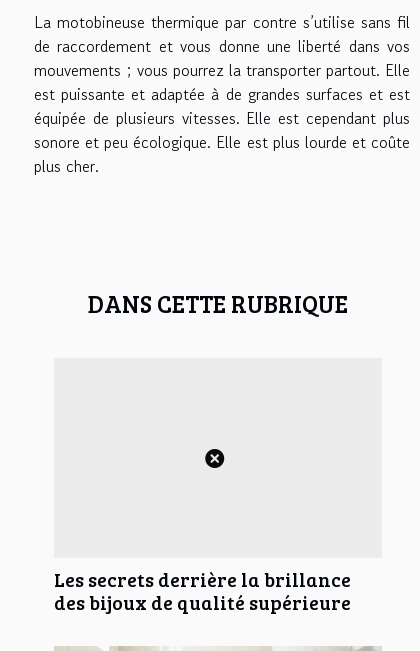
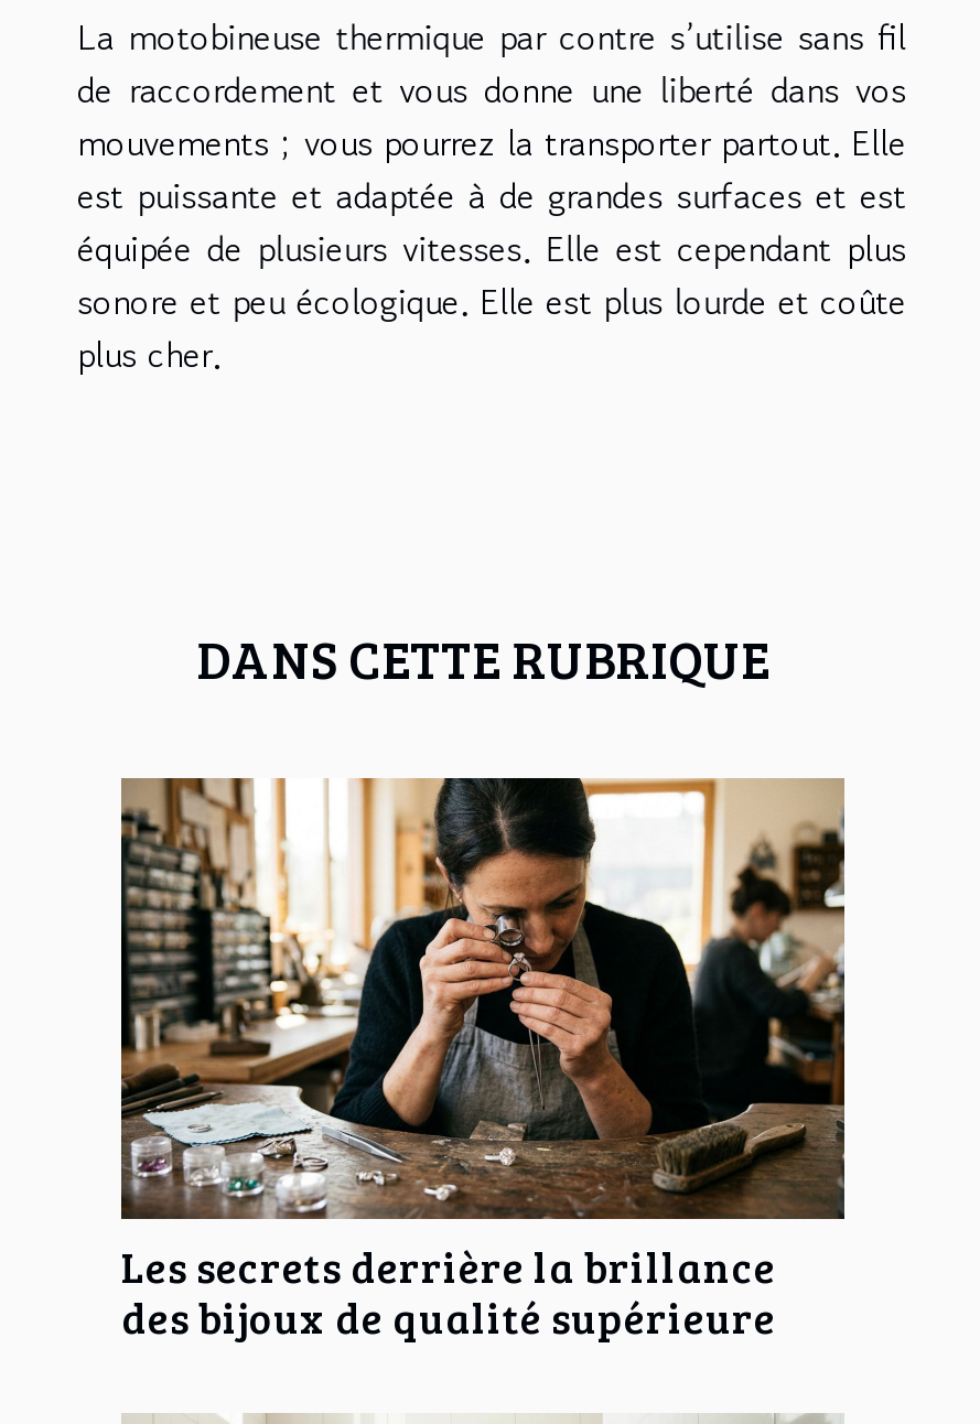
none -> [119,776,847,1221] [image]

